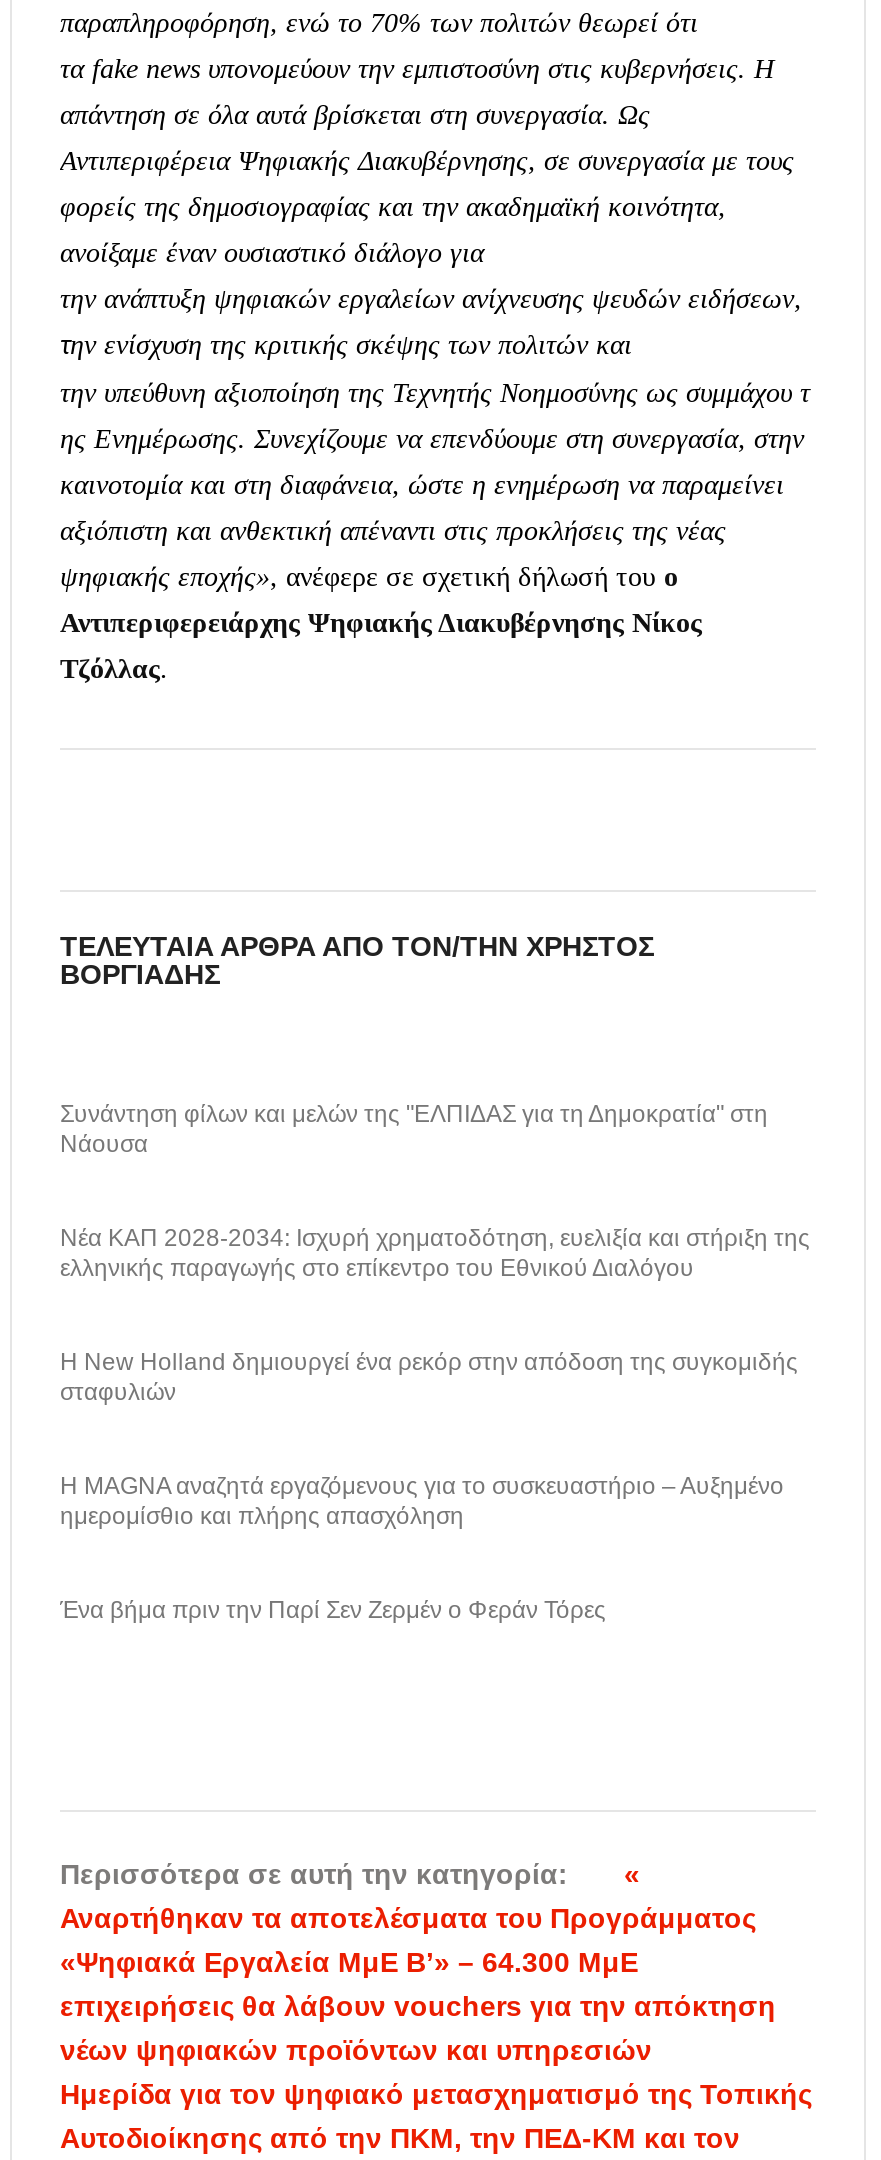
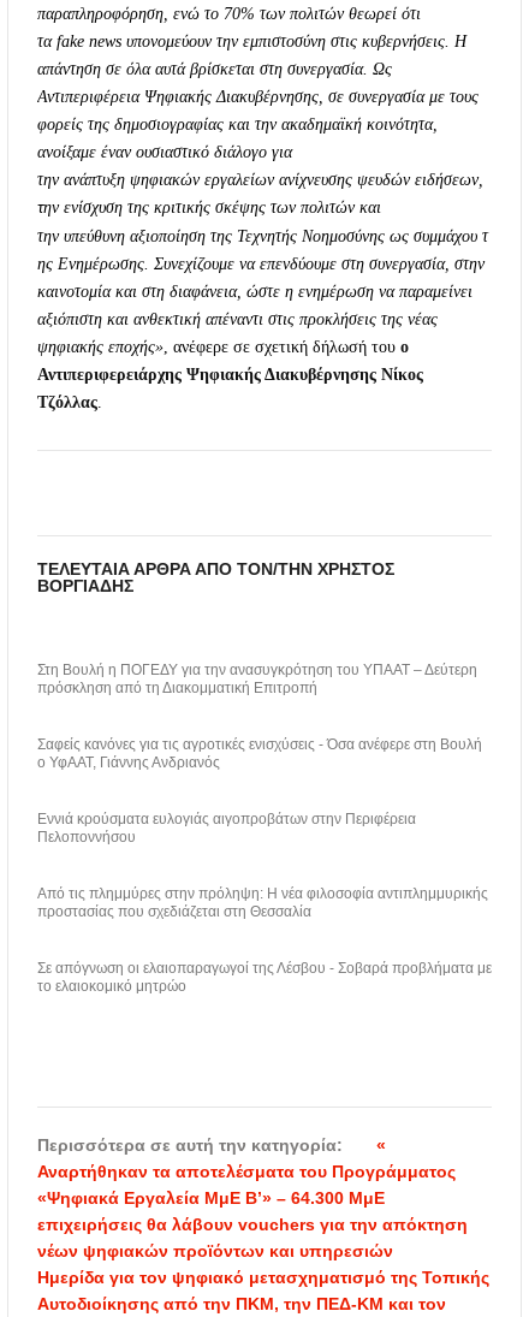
[60,1101,768,1159] Συνάντηση φίλων και μελών της "ΕΛΠΙΔΑΣ για τη Δημοκρατία" στη | Νάουσα -> [37,662,477,697] Στη Βουλή η ΠΟΓΕΔΥ για την ανασυγκρότηση του ΥΠΑΑΤ – Δεύτερη | πρόσκληση από τη Διακομματική Επιτροπή
[60,1225,810,1283] Νέα ΚΑΠ 2028-2034: Ισχυρή χρηματοδότηση, ευελιξία και στήριξη της | ελληνικής παραγωγής στο επίκεντρο του Εθνικού Διαλόγου -> [37,736,482,771] Σαφείς κανόνες για τις αγροτικές ενισχύσεις - Όσα ανέφερε στη Βουλή | ο ΥφΑΑΤ, Γιάννης Ανδριανός
[60,1349,798,1407] Η New Holland δημιουργεί ένα ρεκόρ στην απόδοση της συγκομιδής | σταφυλιών -> [37,811,416,846] Εννιά κρούσματα ευλογιάς αιγοπροβάτων στην Περιφέρεια | Πελοποννήσου
[60,1473,784,1531] Η MAGNA αναζητά εργαζόμενους για το συσκευαστήριο – Αυξημένο | ημερομίσθιο και πλήρης απασχόληση -> [37,886,488,920] Από τις πλημμύρες στην πρόληψη: Η νέα φιλοσοφία αντιπλημμυρικής | προστασίας που σχεδιάζεται στη Θεσσαλία
[60,1597,606,1625] Ένα βήμα πριν την Παρί Σεν Ζερμέν ο Φεράν Τόρες -> [37,960,492,995] Σε απόγνωση οι ελαιοπαραγωγοί της Λέσβου - Σοβαρά προβλήματα με | το ελαιοκομικό μητρώο

